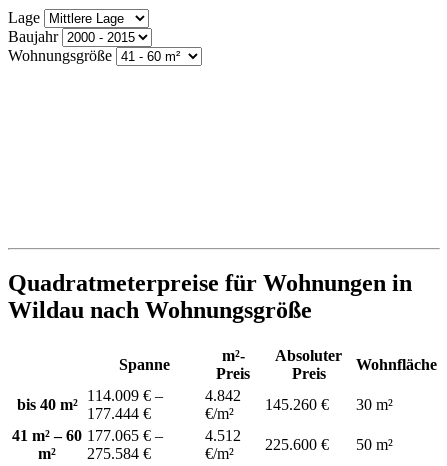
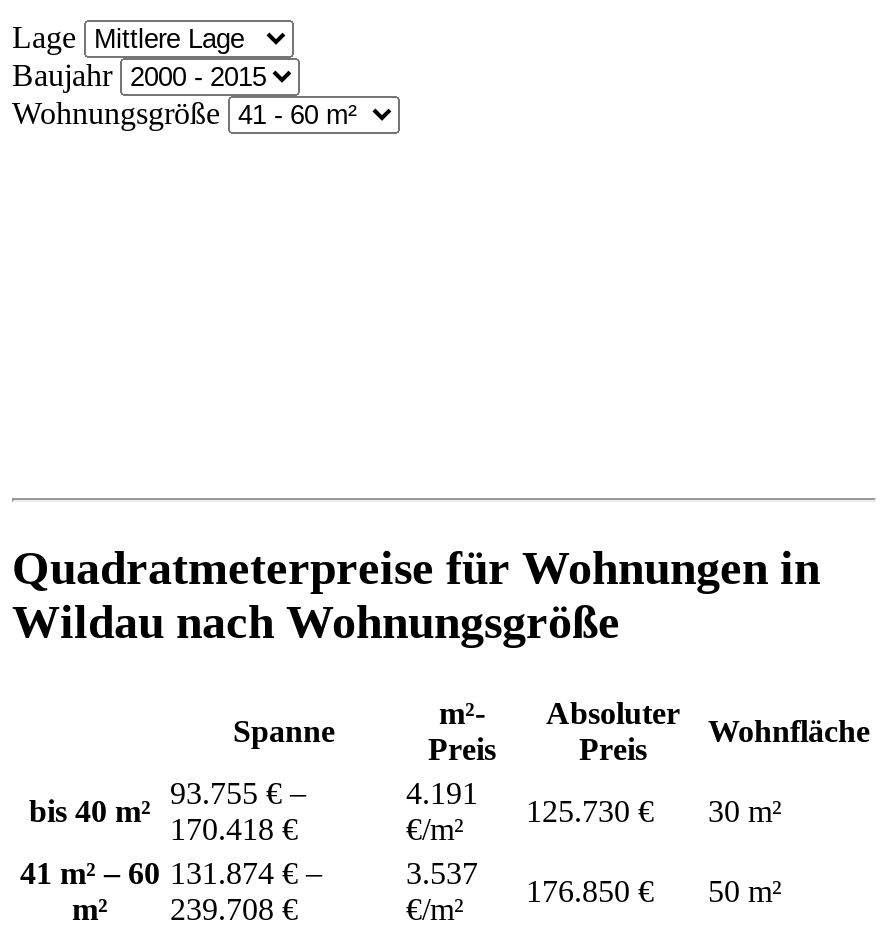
[87,387,163,404] 114.009 € – -> [170,776,306,810] 93.755 € –
[205,387,241,404] 4.842 -> [406,776,478,810] 4.191
[265,396,329,413] 145.260 € -> [526,794,654,828] 125.730 €
[87,405,151,422] 177.444 € -> [170,812,298,846] 170.418 €
[87,427,163,444] 177.065 € – -> [170,856,322,890] 131.874 € –
[205,427,241,444] 4.512 -> [406,856,478,890] 3.537
[265,436,393,453] 225.600 € 50 m² -> [526,874,782,908] 176.850 € 50 m²
[38,445,151,462] m² 275.584 € -> [72,892,298,926] m² 239.708 €

